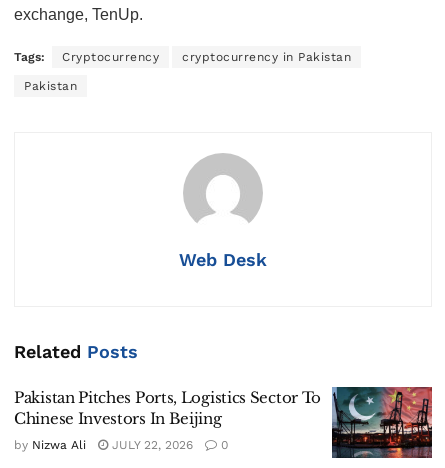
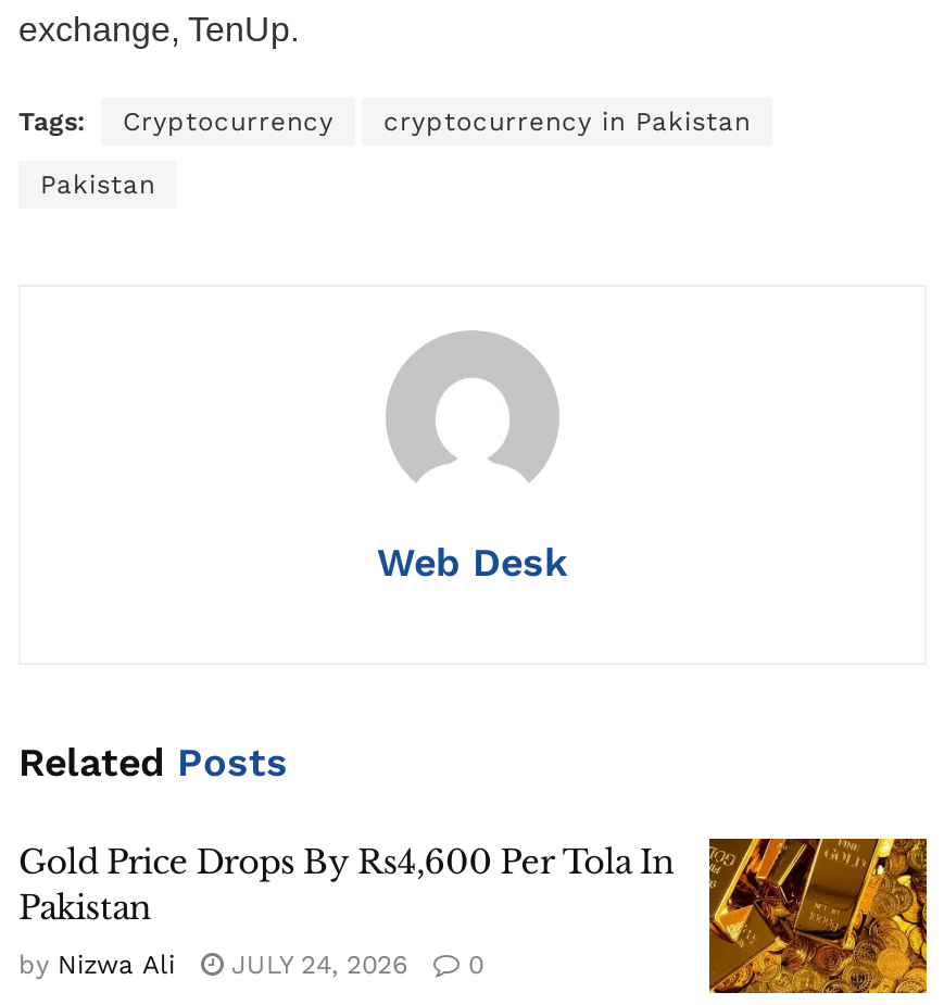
[14,386,433,459] [image] | Pakistan Pitches Ports, Logistics Sector To | Chinese Investors In Beijing -> [18,837,929,995] [image] | Gold Price Drops By Rs4,600 Per Tola In | Pakistan
[14,438,228,452] by Nizwa Ali JULY 22, 2026 0 -> [18,949,483,980] by Nizwa Ali JULY 24, 2026 0

